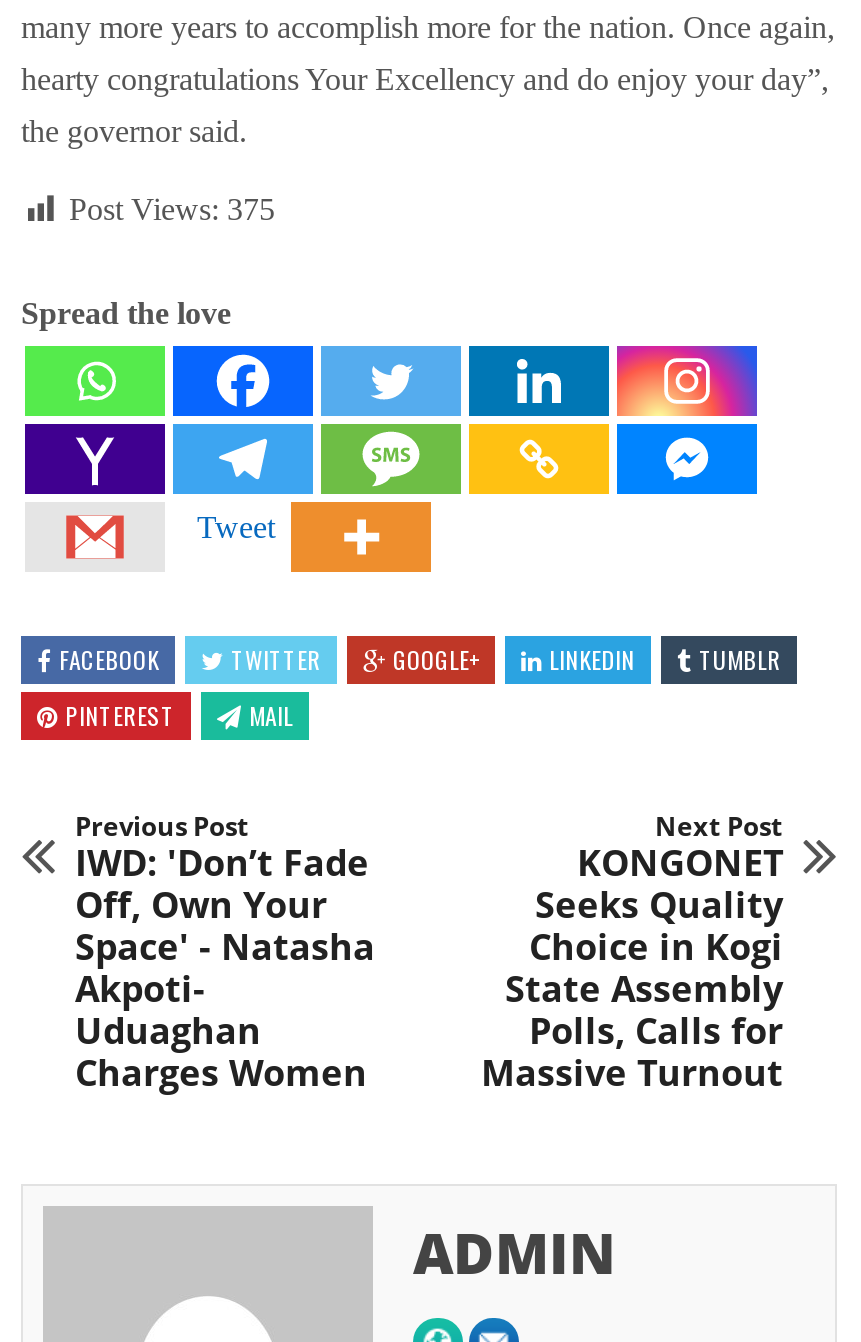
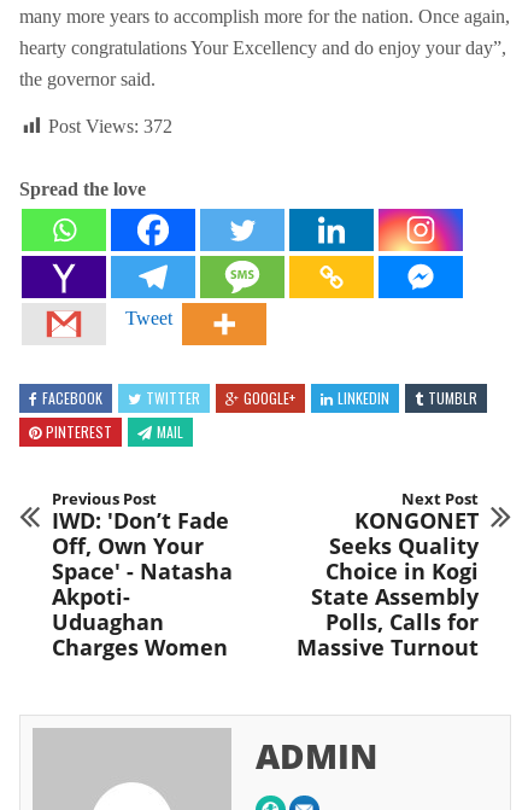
[69,192,275,226] Post Views: 375 -> [48,116,172,137] Post Views: 372

